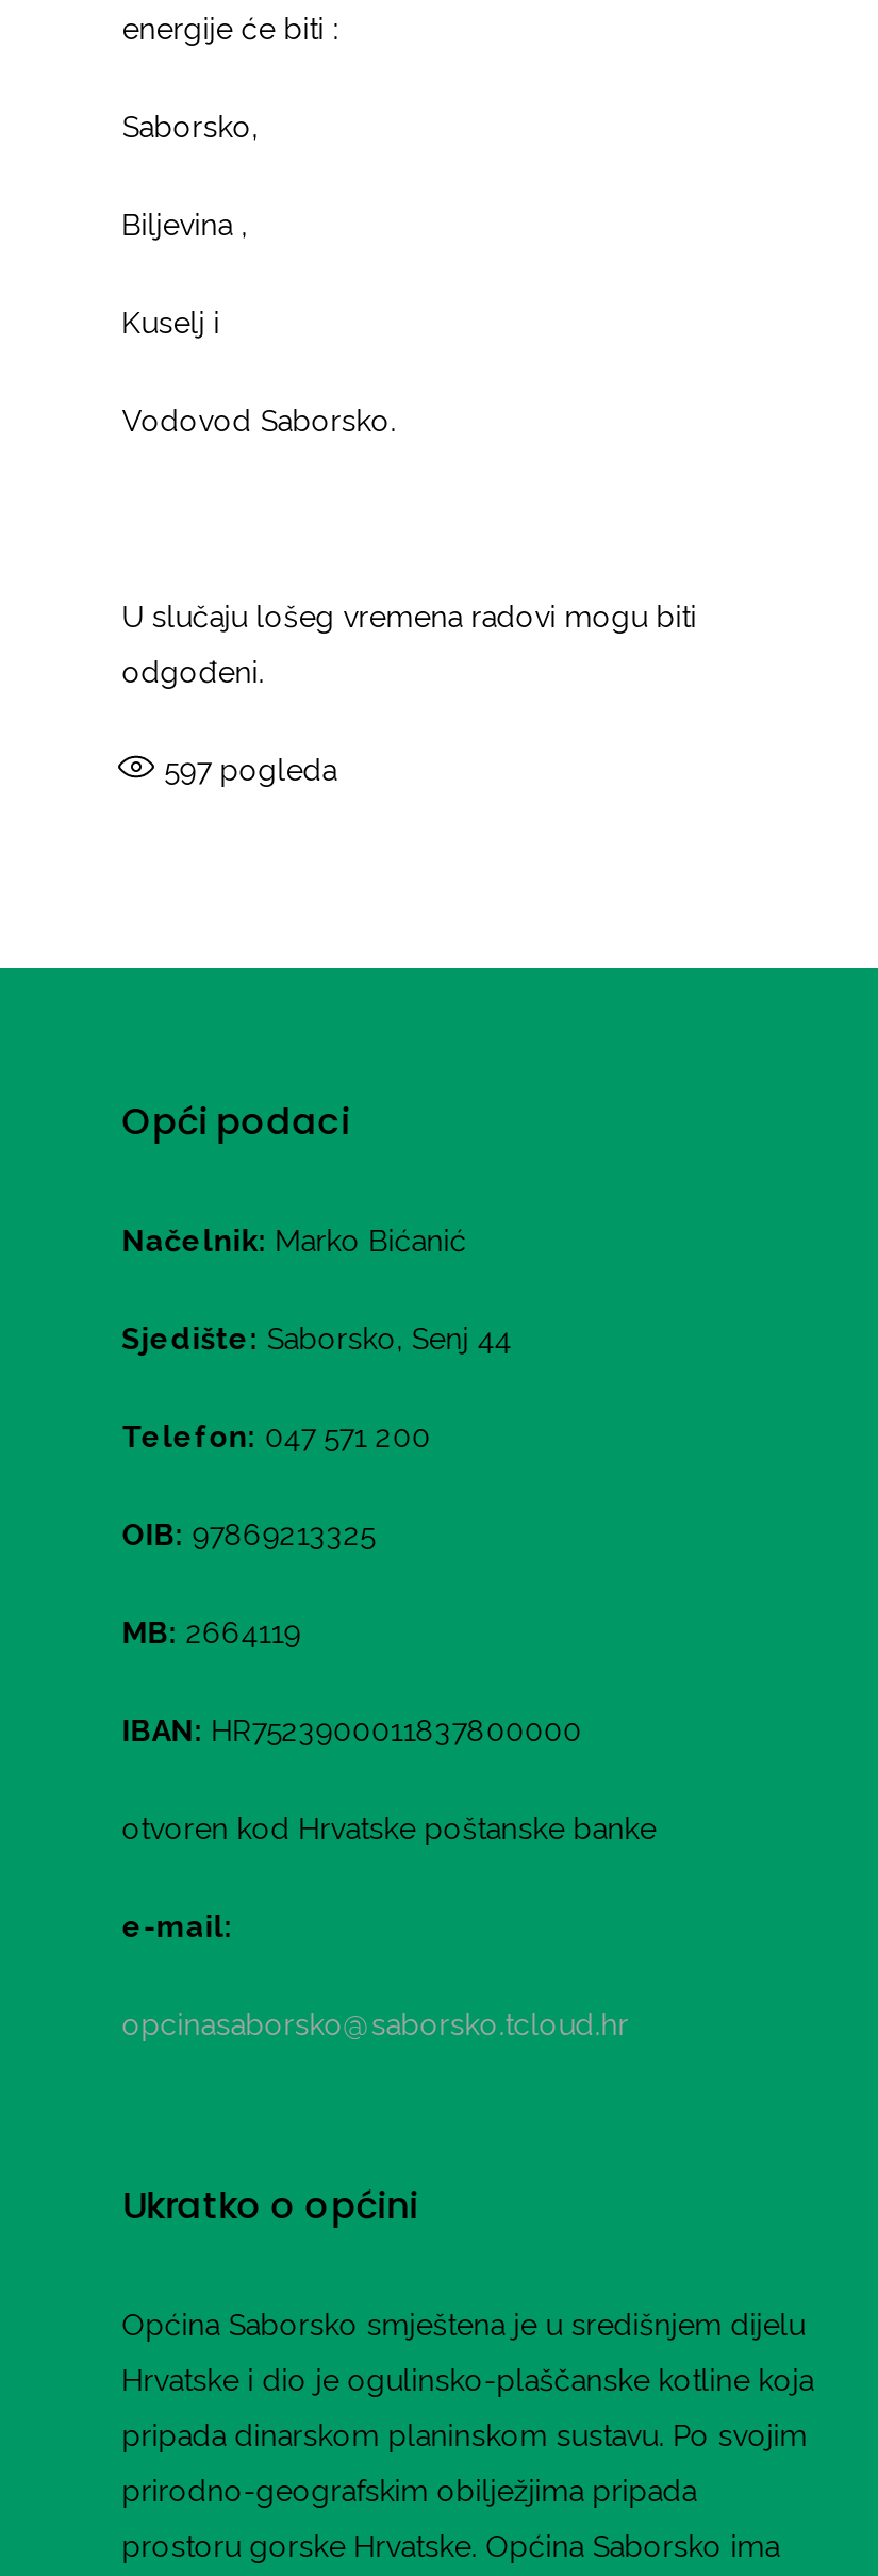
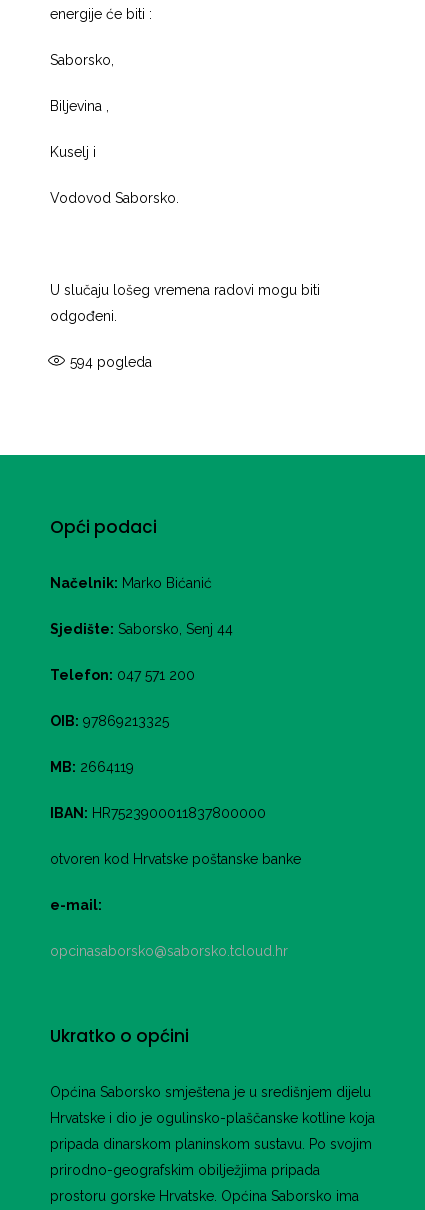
[165,753,337,787] 597 pogleda -> [70,354,152,370] 594 pogleda

